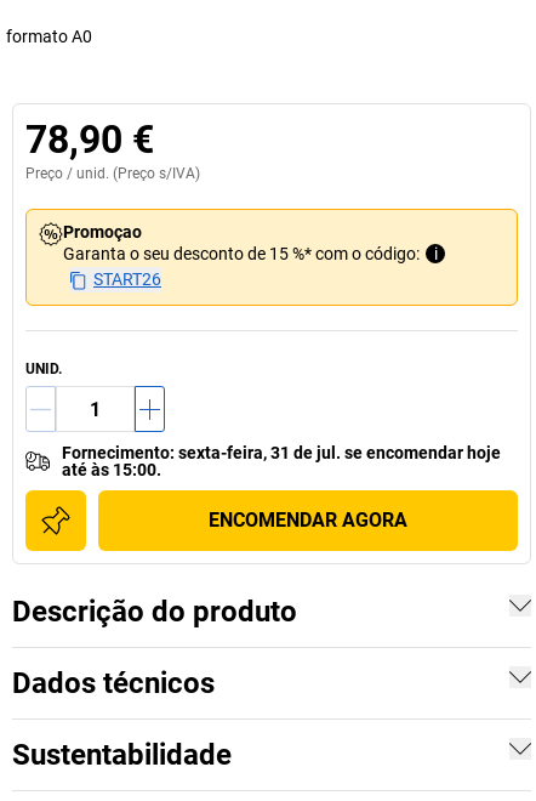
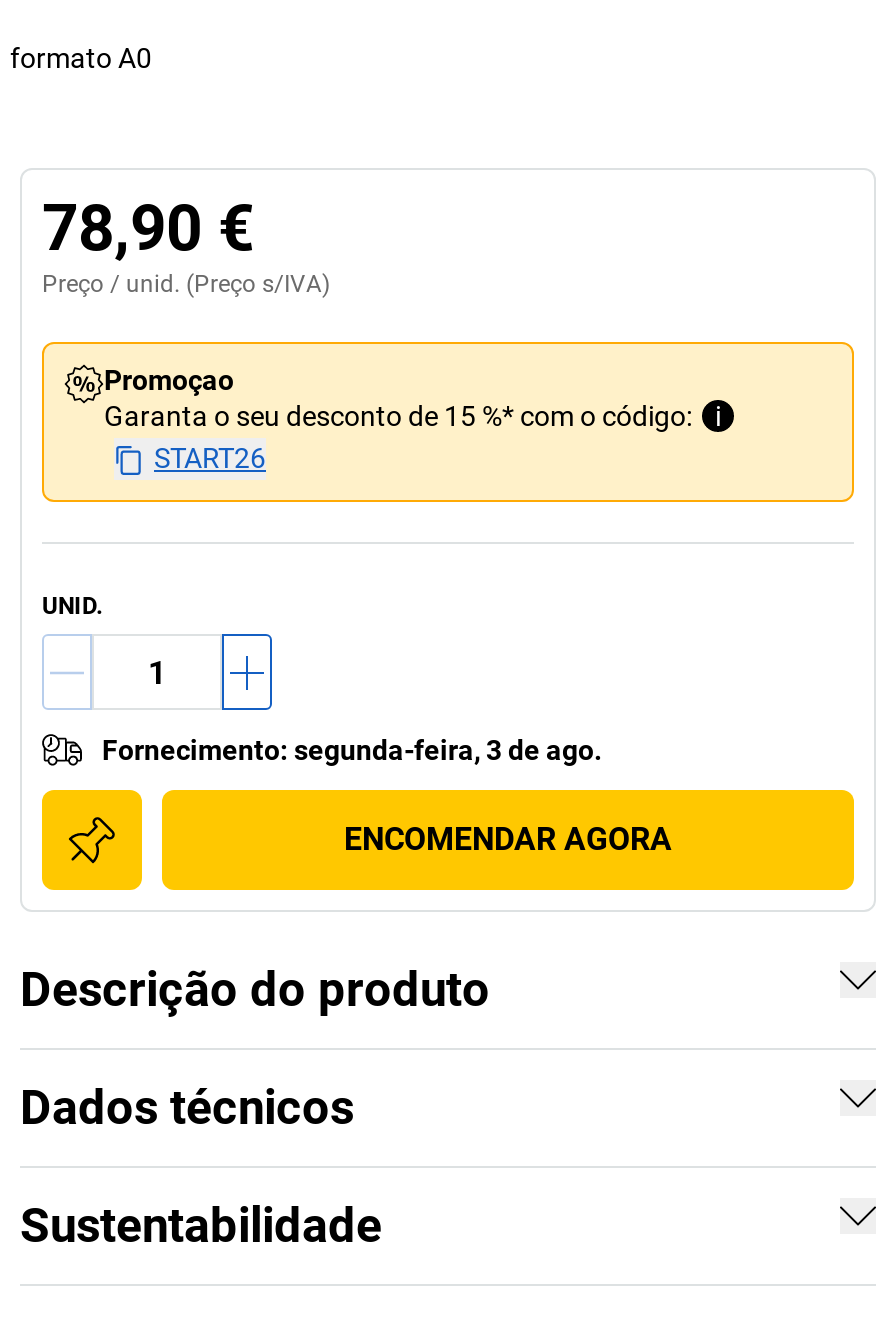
[62,443,501,479] Fornecimento: sexta-feira, 31 de jul. se encomendar hoje | até às 15:00. -> [102,734,602,766] Fornecimento: segunda-feira, 3 de ago.

